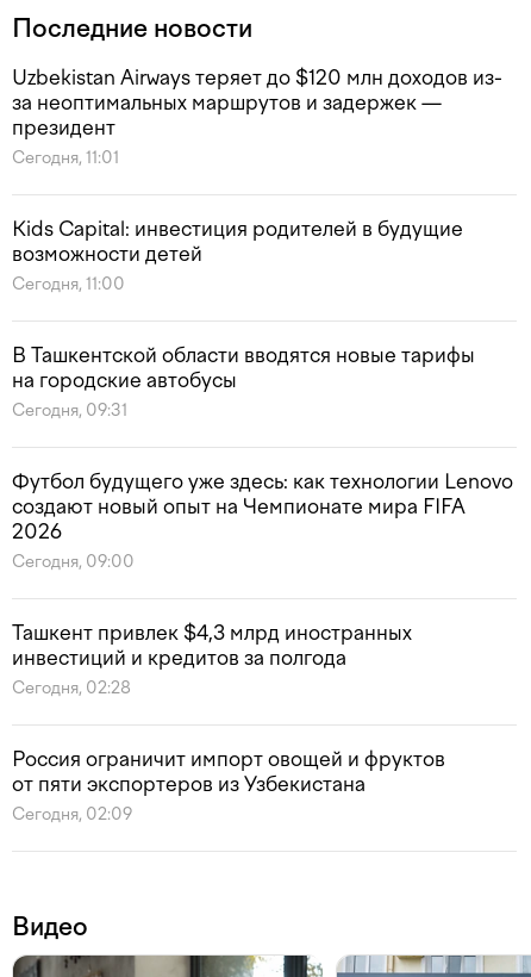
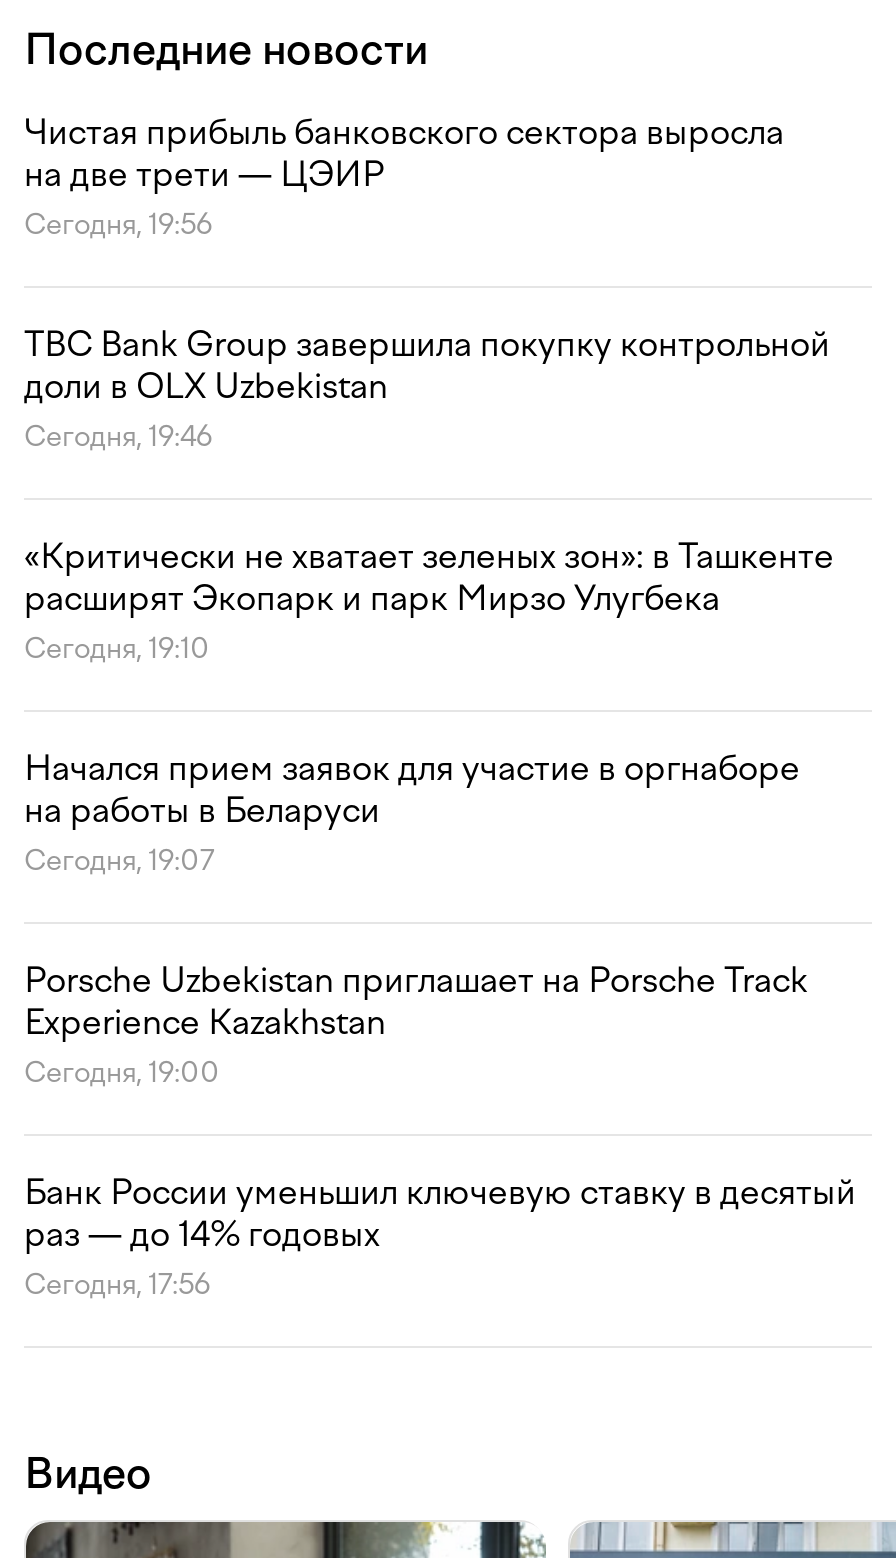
[12,66,502,168] Uzbekistan Airways теряет до $120 млн доходов из- | за неоптимальных маршрутов и задержек — | президент | Сегодня, 11:01 -> [24,113,784,243] Чистая прибыль банковского сектора выросла | на две трети — ЦЭИР | Сегодня, 19:56
[12,217,463,295] Kids Capital: инвестиция родителей в будущие | возможности детей | Сегодня, 11:00 -> [24,325,830,455] TBC Bank Group завершила покупку контрольной | доли в OLX Uzbekistan | Сегодня, 19:46
[12,344,475,421] В Ташкентской области вводятся новые тарифы | на городские автобусы | Сегодня, 09:31 -> [24,537,834,667] «Критически не хватает зеленых зон»: в Ташкенте | расширят Экопарк и парк Мирзо Улугбека | Сегодня, 19:10
[12,470,513,572] Футбол будущего уже здесь: как технологии Lenovo | создают новый опыт на Чемпионате мира FIFA | 2026 | Сегодня, 09:00 -> [24,749,800,879] Начался прием заявок для участие в оргнаборе | на работы в Беларуси | Сегодня, 19:07
[12,621,412,699] Ташкент привлек $4,3 млрд иностранных | инвестиций и кредитов за полгода | Сегодня, 02:28 -> [24,961,808,1091] Porsche Uzbekistan приглашает на Porsche Track | Experience Kazakhstan | Сегодня, 19:00
[12,748,445,825] Россия ограничит импорт овощей и фруктов | от пяти экспортеров из Узбекистана | Сегодня, 02:09 -> [24,1173,856,1303] Банк России уменьшил ключевую ставку в десятый | раз — до 14% годовых | Сегодня, 17:56

